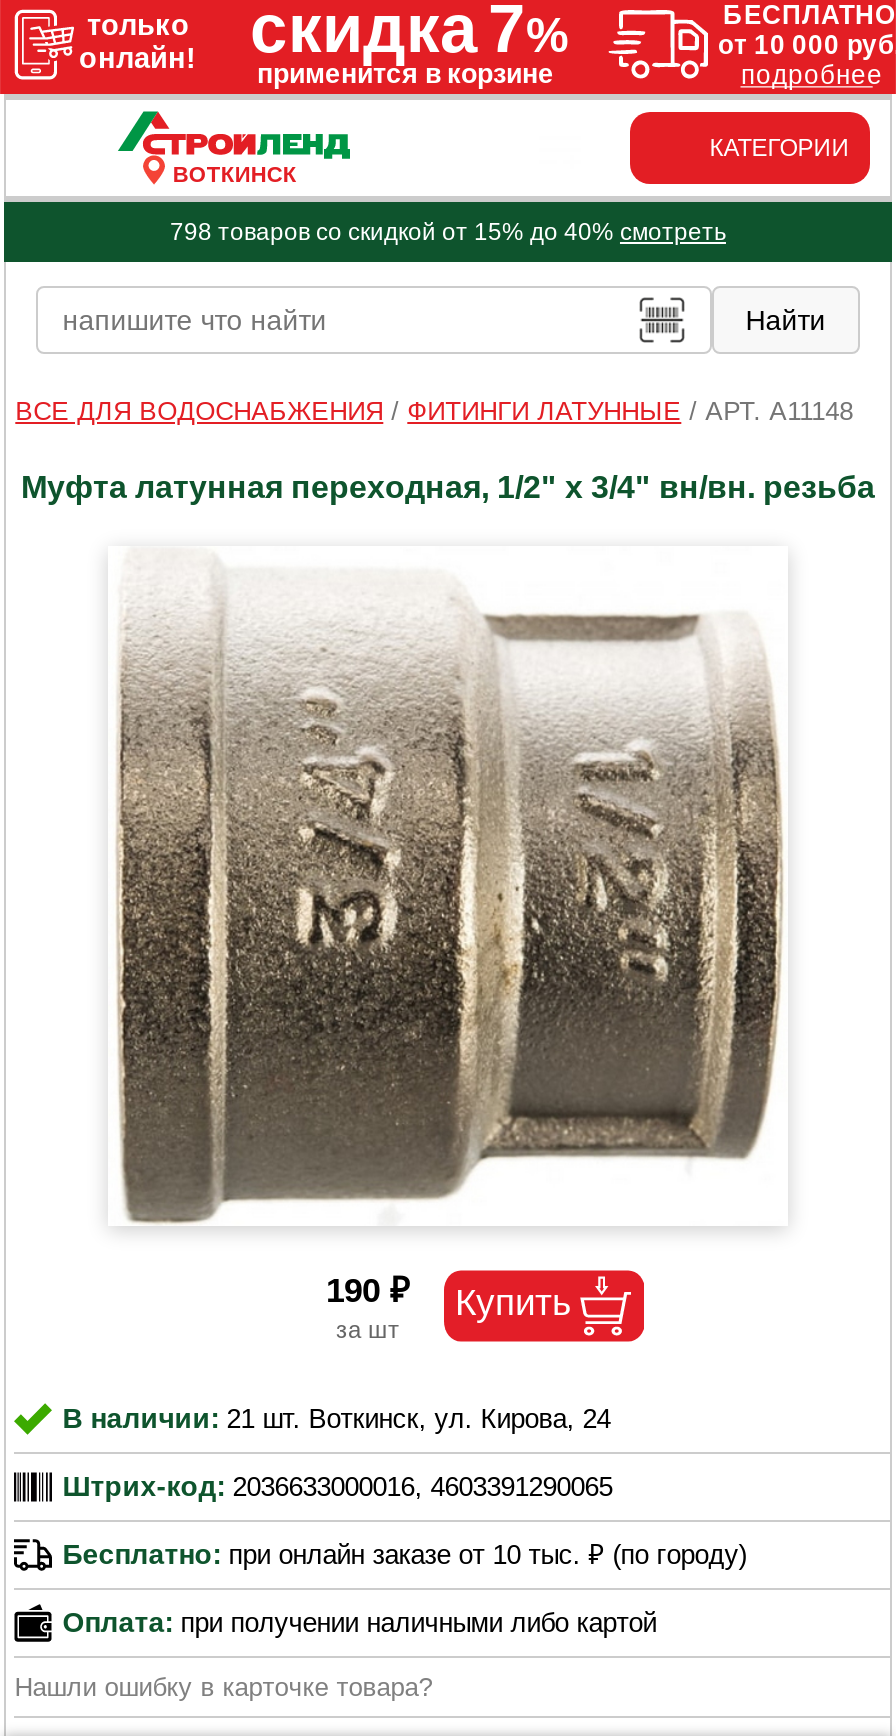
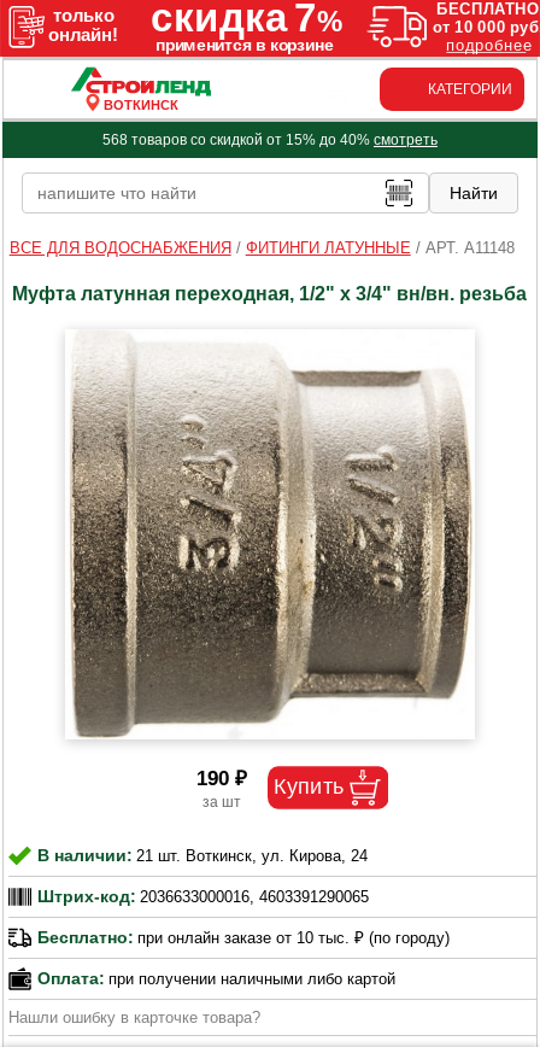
[170,218,726,246] 798 товаров со скидкой от 15% до 40% смотреть -> [102,131,438,148] 568 товаров со скидкой от 15% до 40% смотреть

